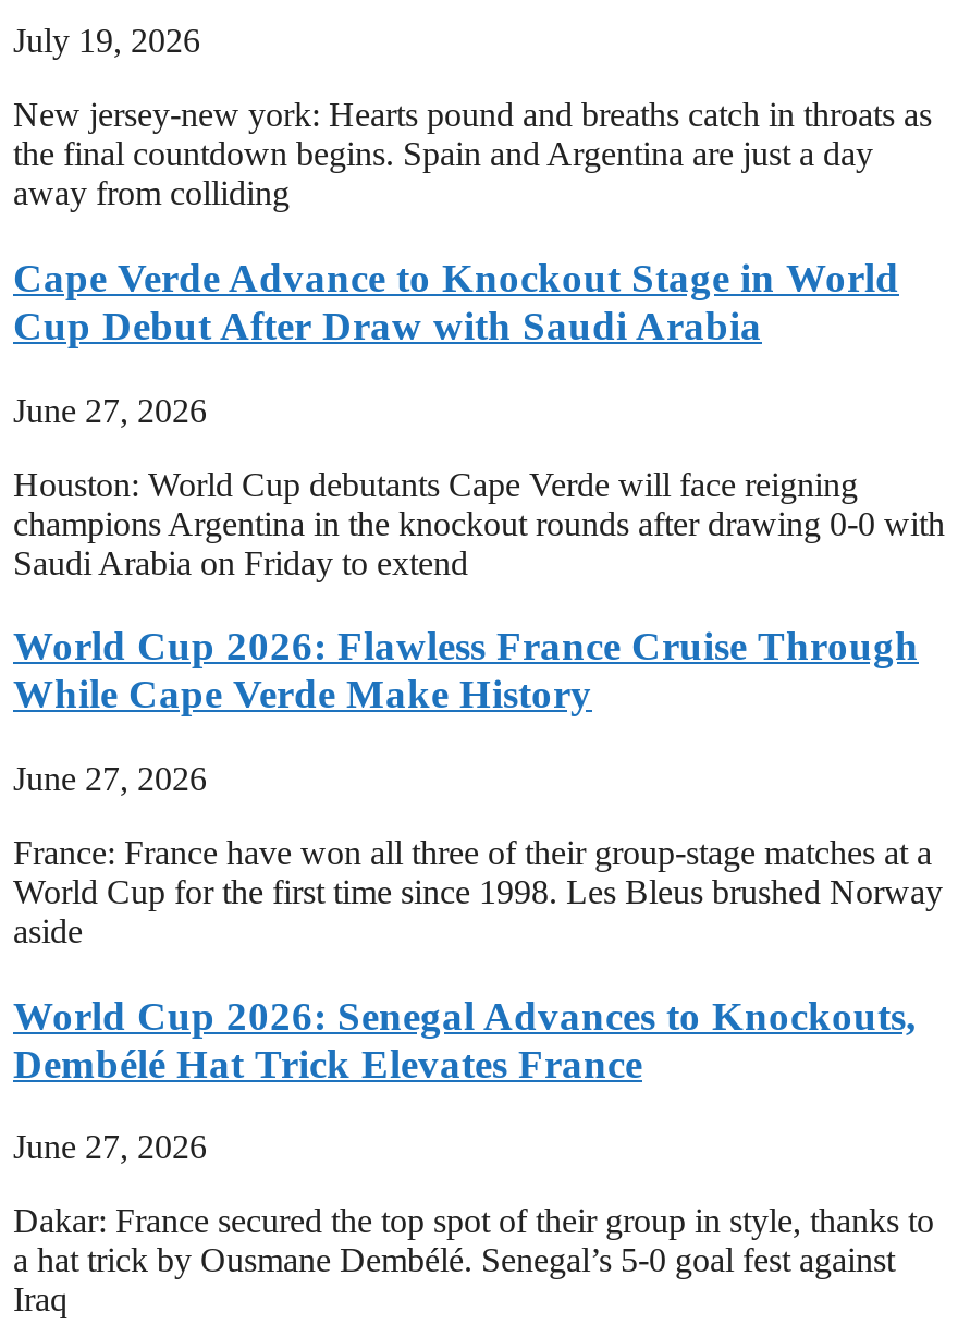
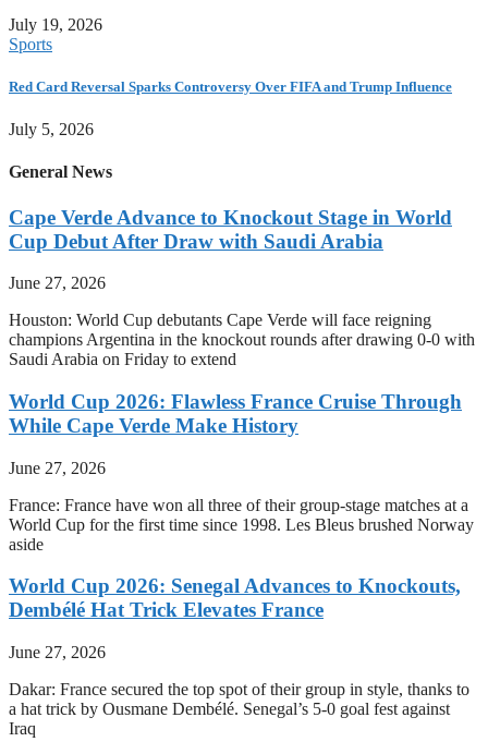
[13,96,932,211] New jersey-new york: Hearts pound and breaths catch in throats as | the final countdown begins. Spain and Argentina are just a day | away from colliding -> [9,34,452,181] Sports | Red Card Reversal Sparks Controversy Over FIFA and Trump Influence | July 5, 2026 | General News

